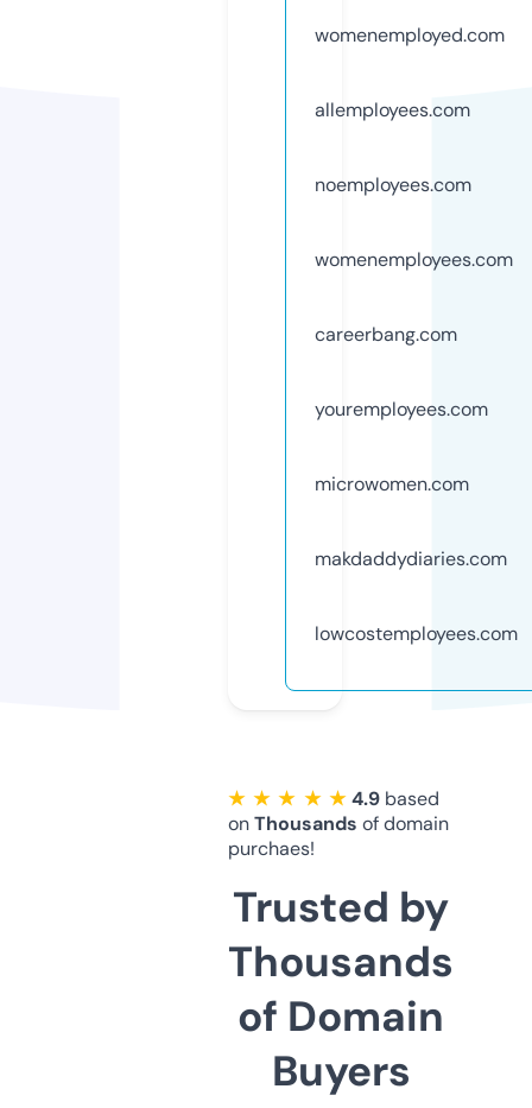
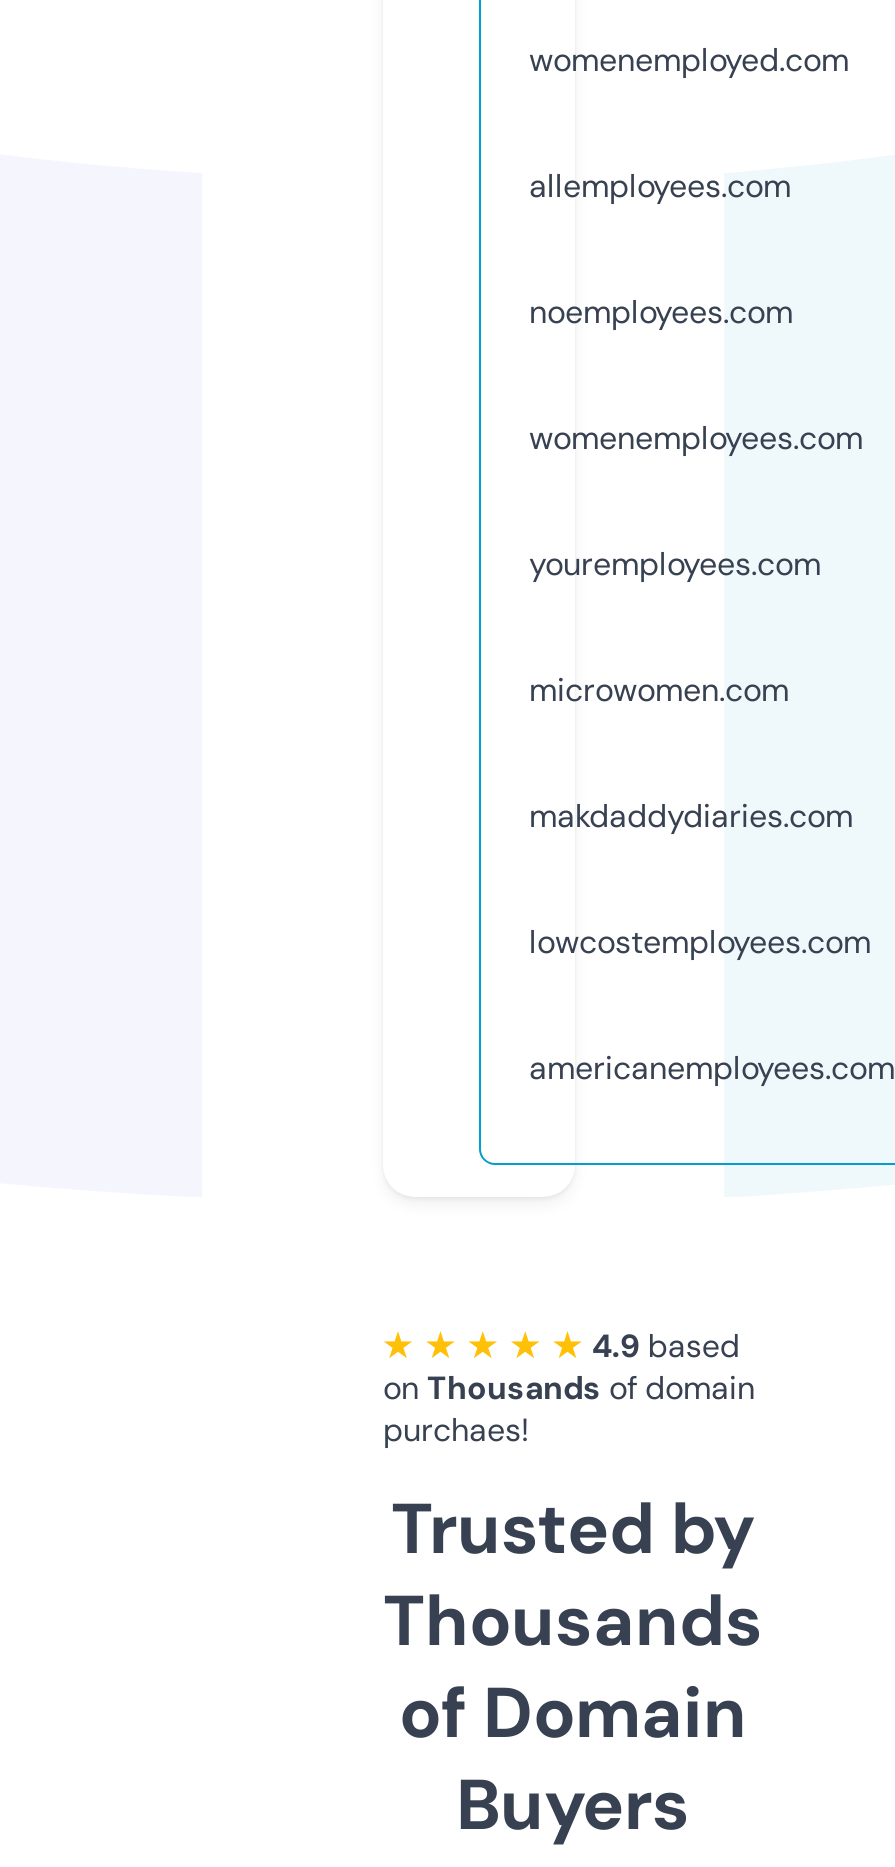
[315,322,457,347] careerbang.com -> none
moved [315,396,518,646] -> [529,543,871,963]: youremployees.com | microwomen.com | makdaddydiaries.com | lowcostemployees.com
none -> [529,1047,895,1089] americanemployees.com

